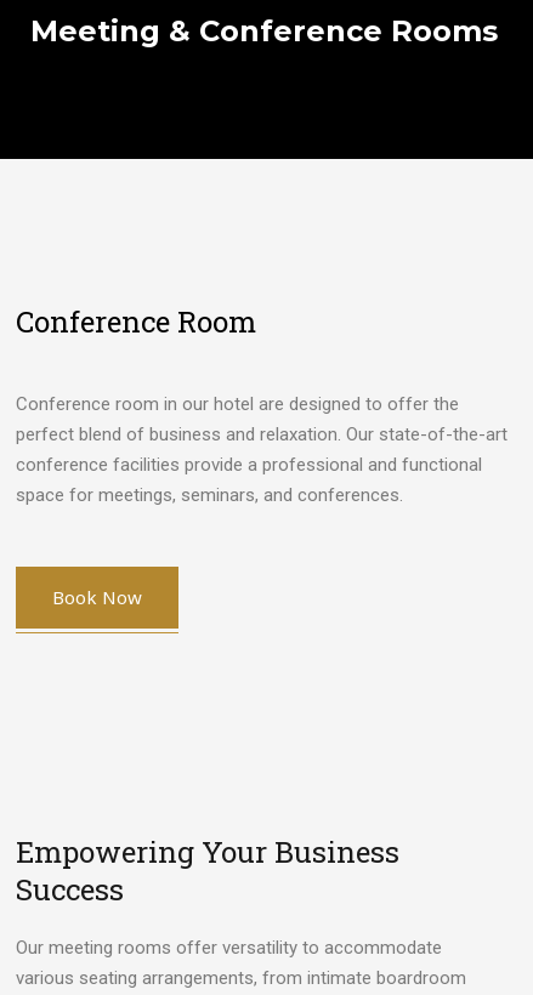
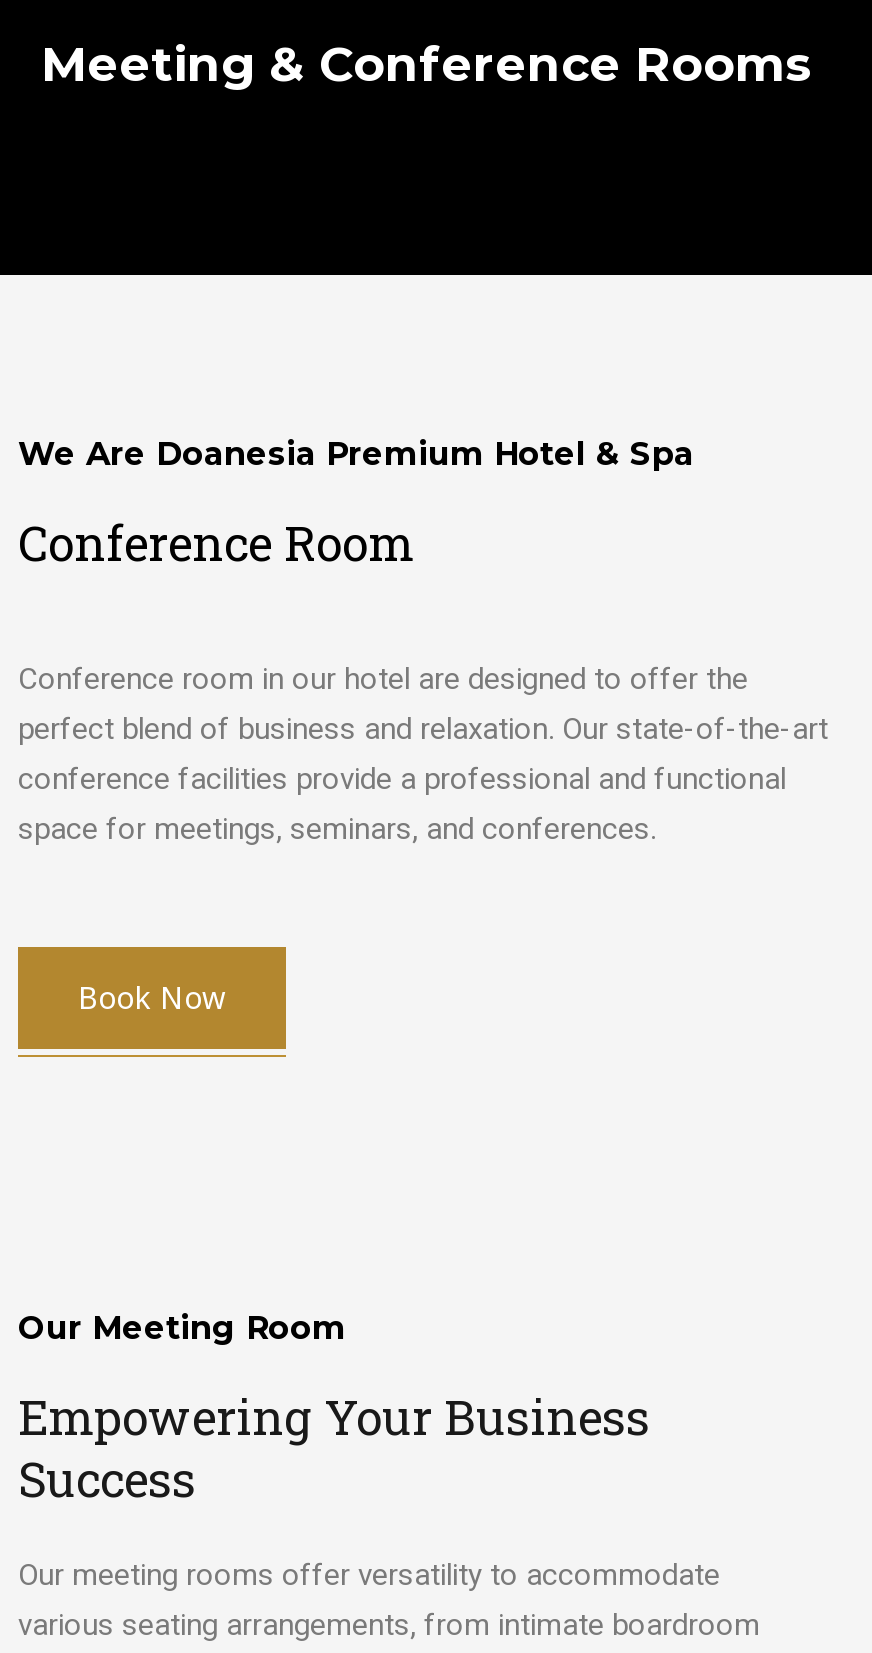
none -> [18,435,694,473] We Are Doanesia Premium Hotel & Spa
none -> [18,1309,346,1347] Our Meeting Room

